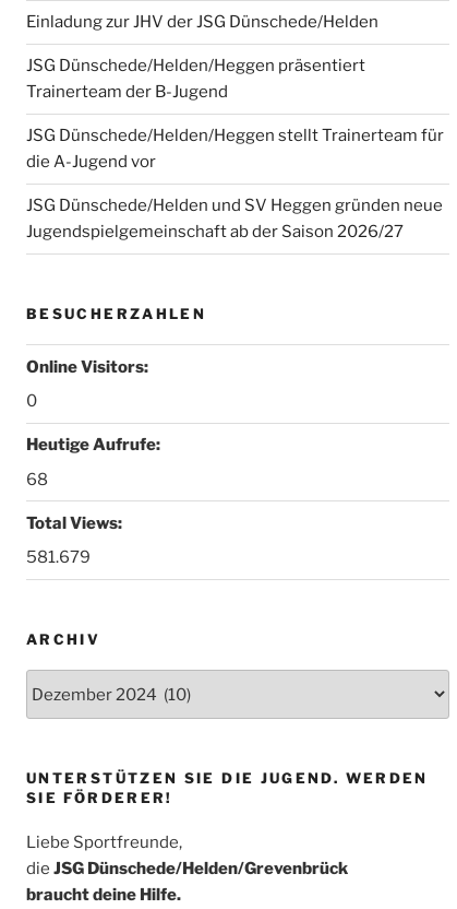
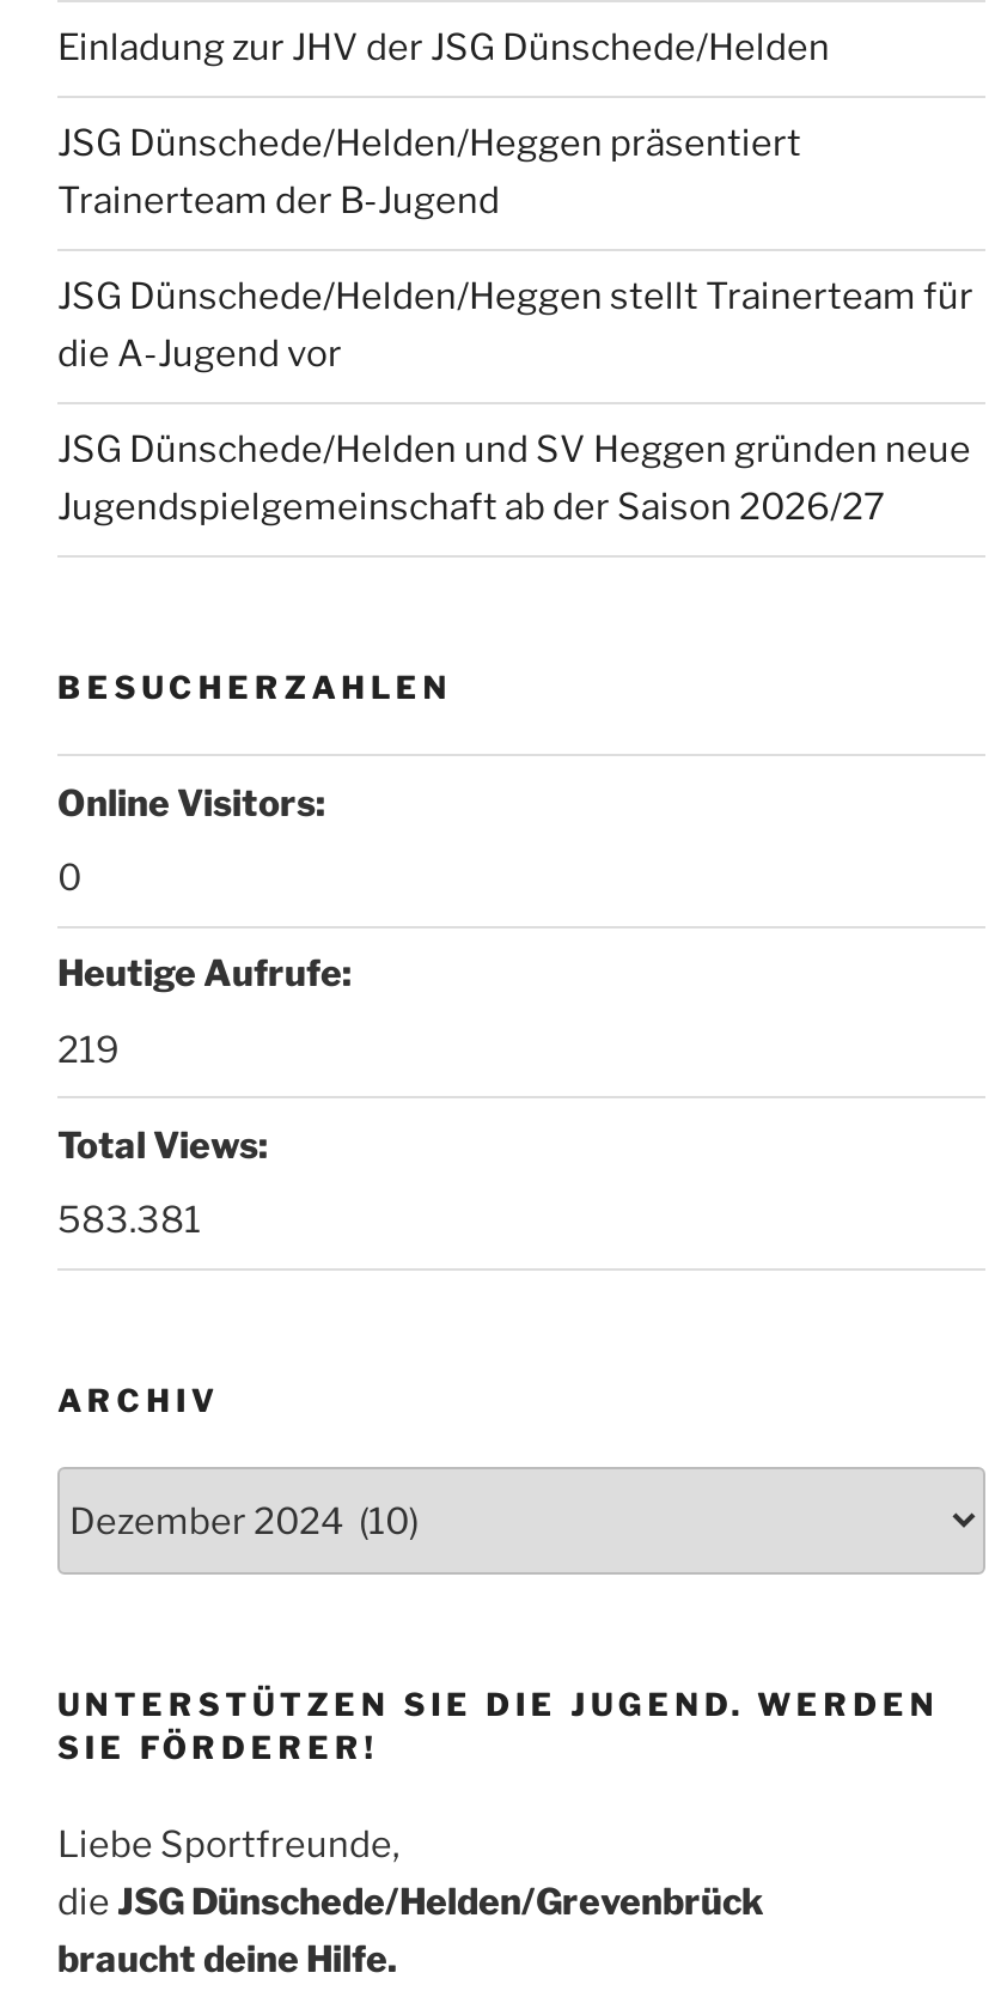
[26,470,48,489] 68 -> [57,1029,120,1072] 219
[26,548,91,567] 581.679 -> [57,1199,201,1242] 583.381

